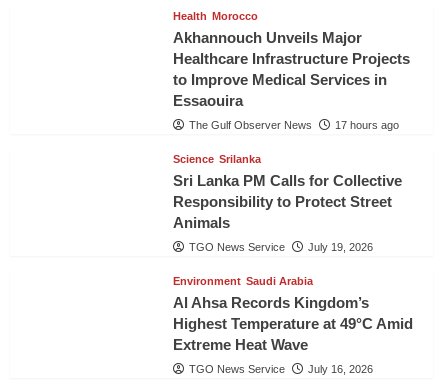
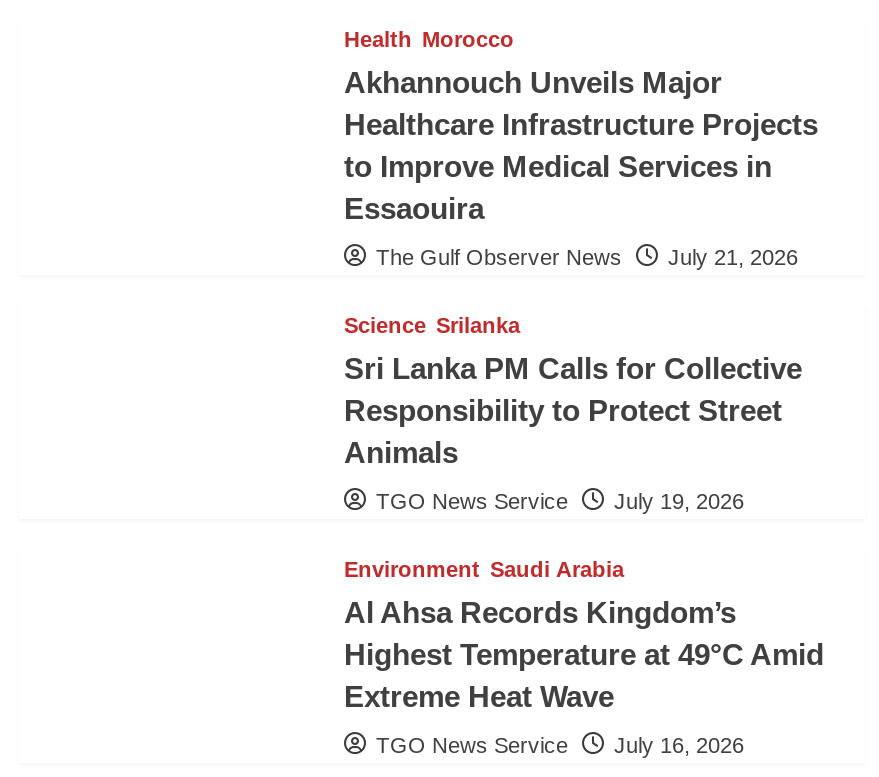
[188,119,398,131] The Gulf Observer News 17 hours ago -> [376,245,798,269] The Gulf Observer News July 21, 2026

